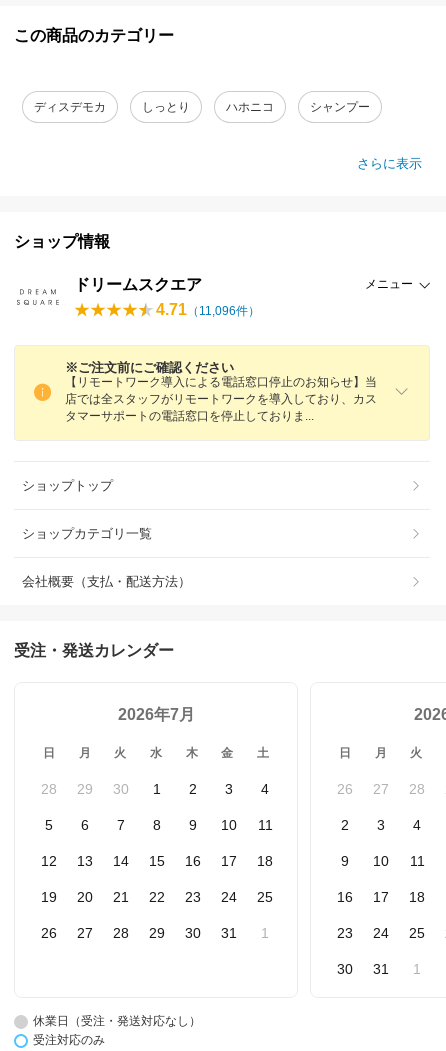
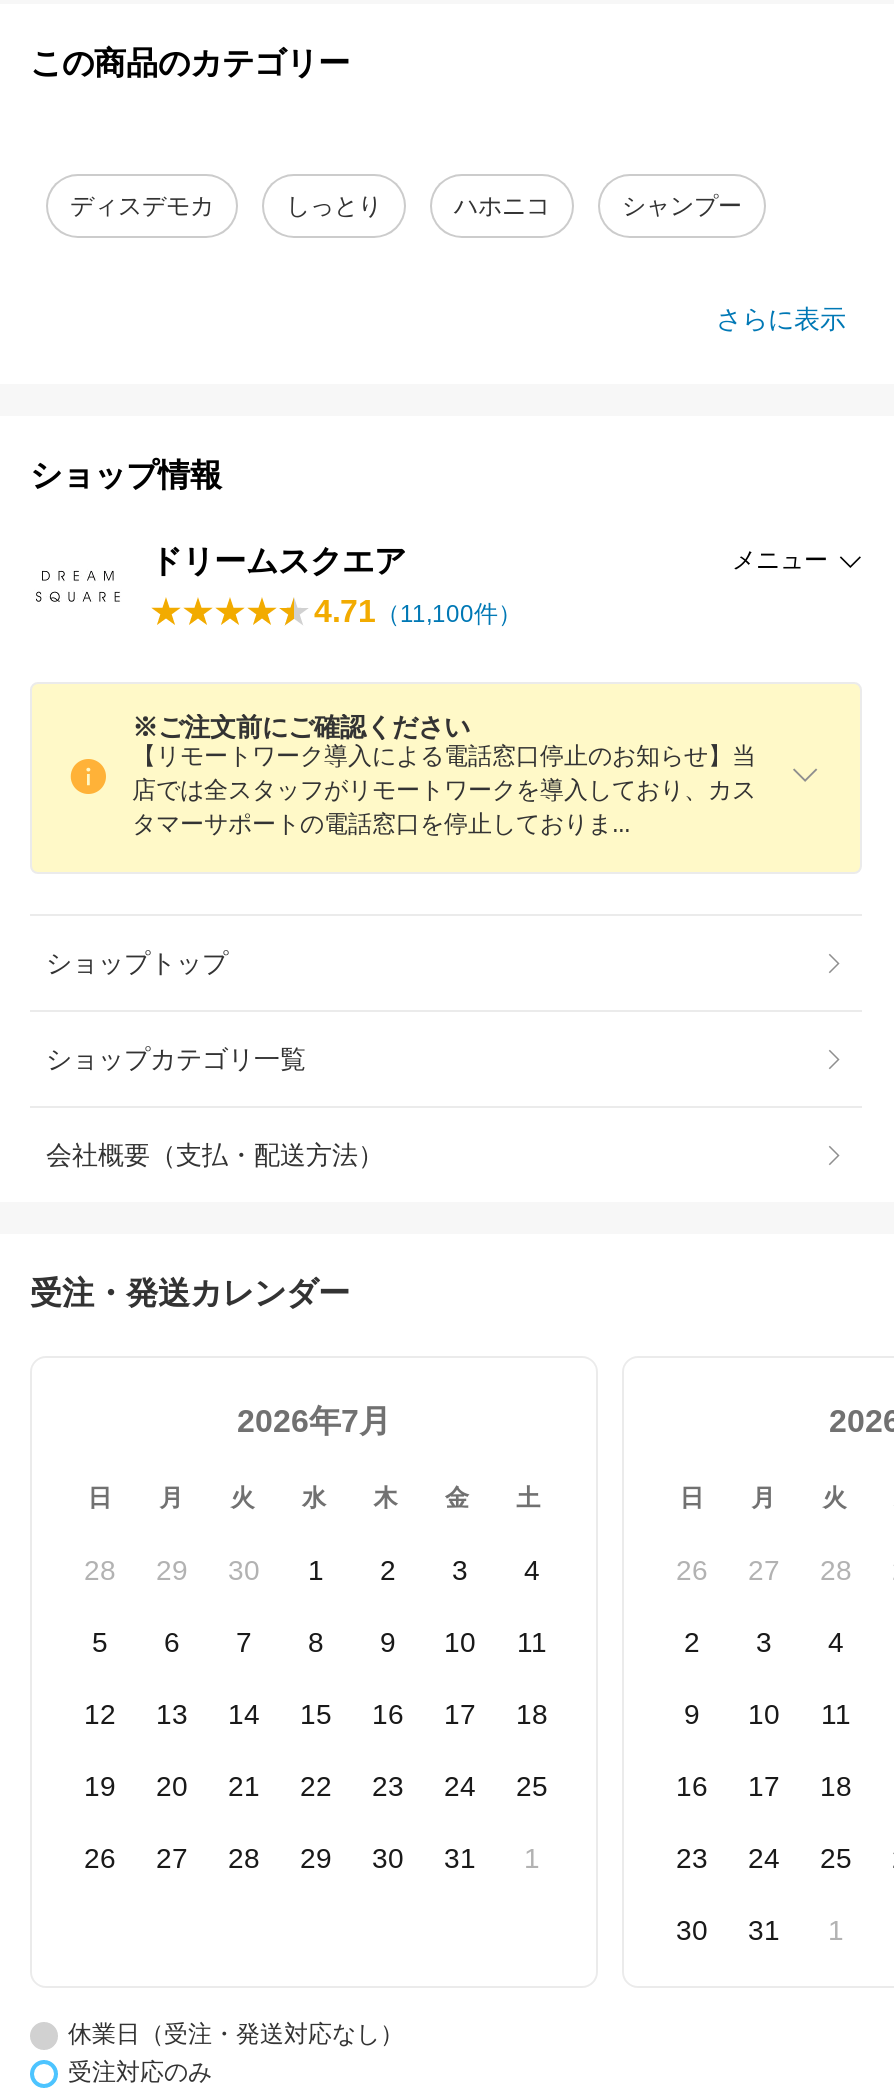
[156,301,260,318] 4.71（11,096件） -> [314,595,522,629] 4.71（11,100件）

